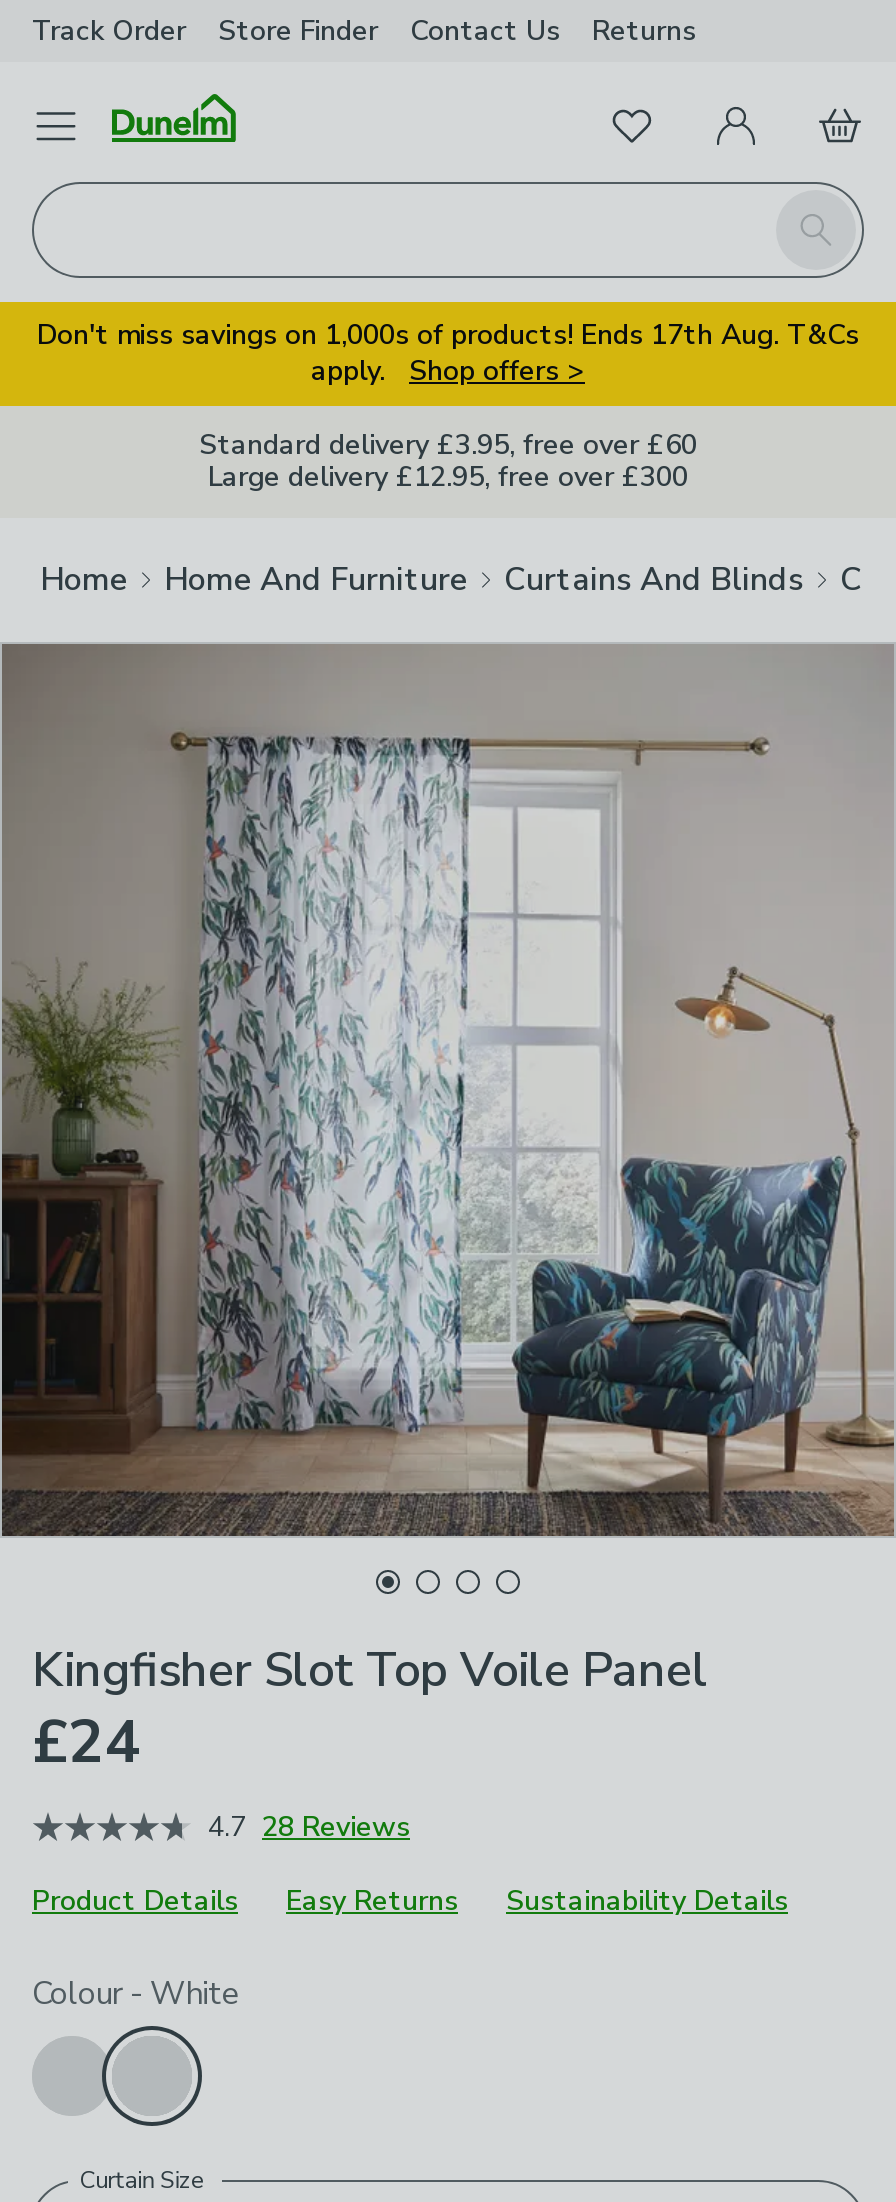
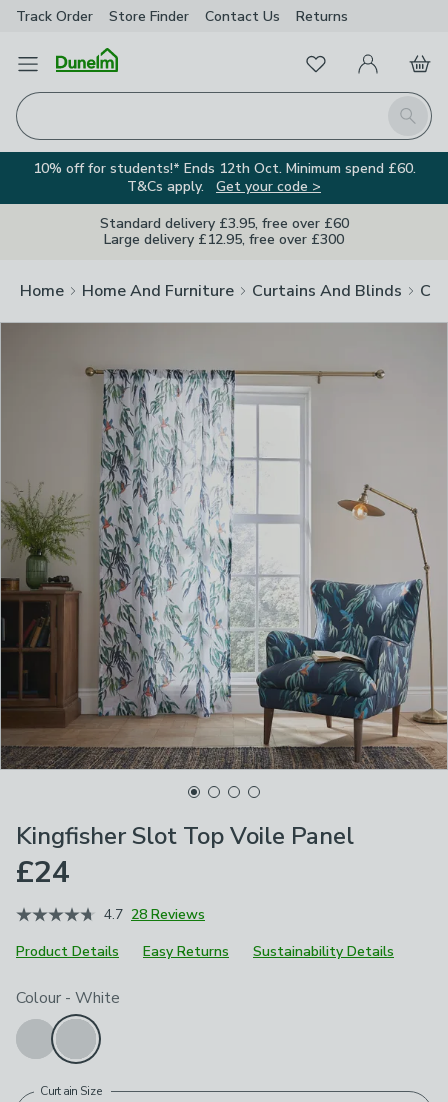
[37,316,859,390] Don't miss savings on 1,000s of products! Ends 17th Aug. T&Cs | apply. Shop offers > -> [32,159,415,196] 10% off for students!* Ends 12th Oct. Minimum spend £60. | T&Cs apply. Get your code >

